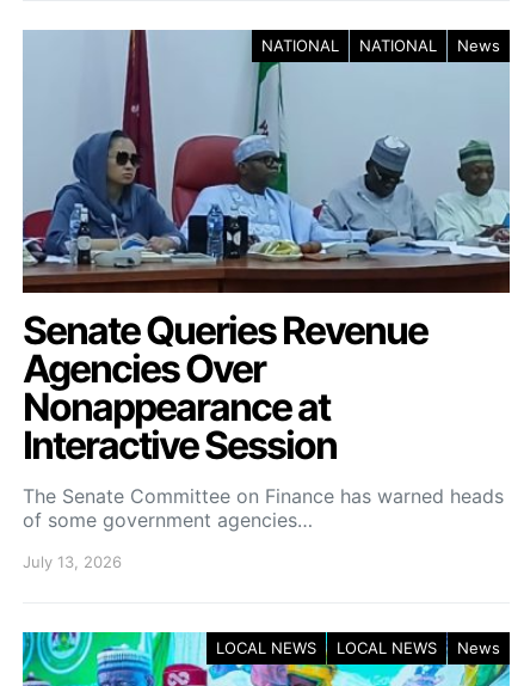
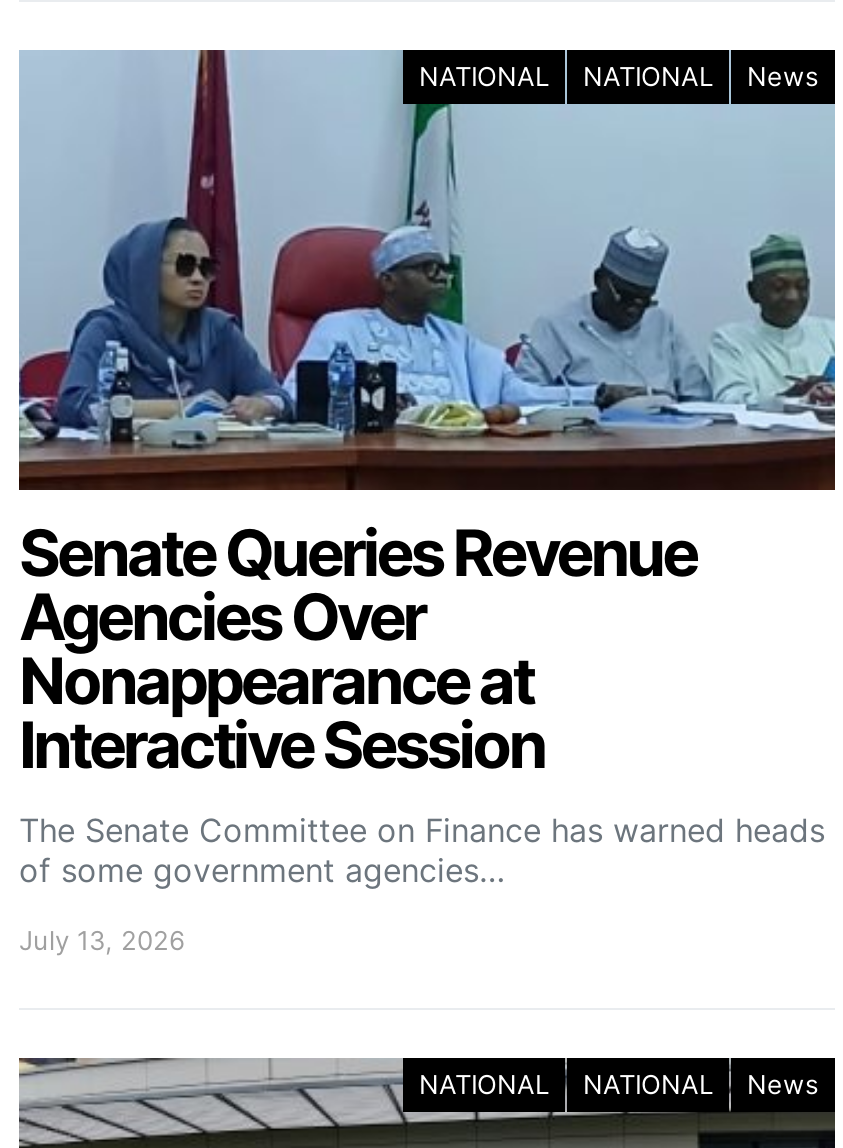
[216,638,437,657] LOCAL NEWS | LOCAL NEWS -> [419,1067,713,1099] NATIONAL | NATIONAL

